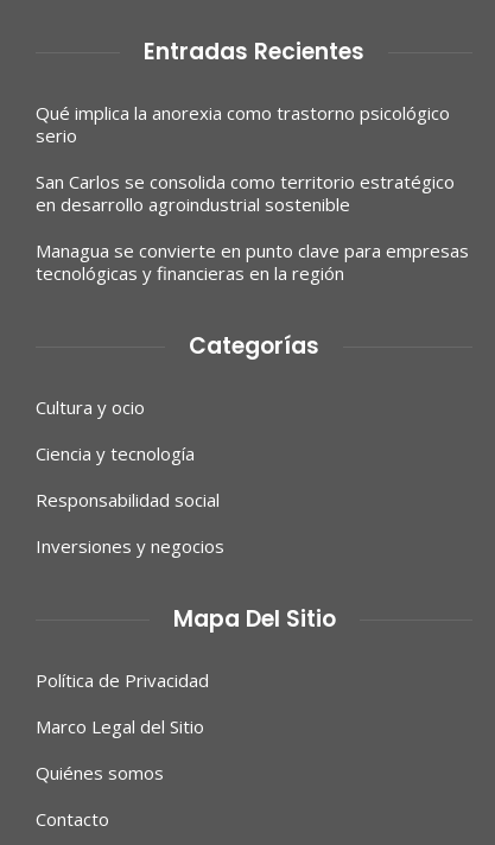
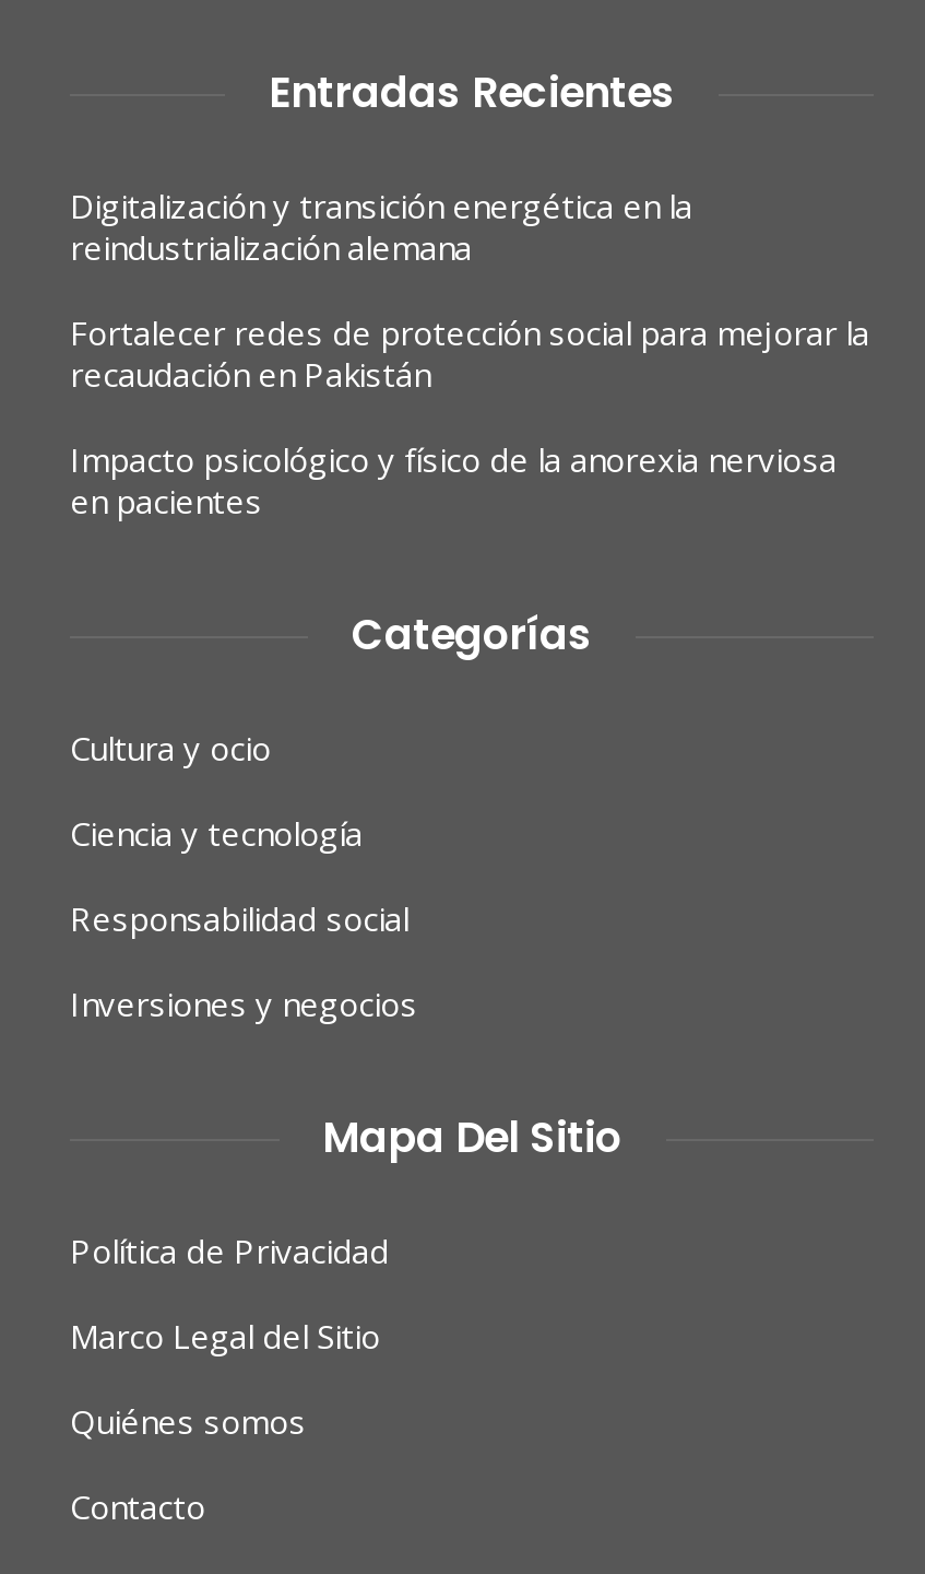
[36,101,450,147] Qué implica la anorexia como trastorno psicológico | serio -> [70,184,692,269] Digitalización y transición energética en la | reindustrialización alemana
[36,170,455,216] San Carlos se consolida como territorio estratégico | en desarrollo agroindustrial sostenible -> [70,310,869,396] Fortalecer redes de protección social para mejorar la | recaudación en Pakistán
[36,239,469,285] Managua se convierte en punto clave para empresas | tecnológicas y financieras en la región -> [70,437,837,522] Impacto psicológico y físico de la anorexia nerviosa | en pacientes

